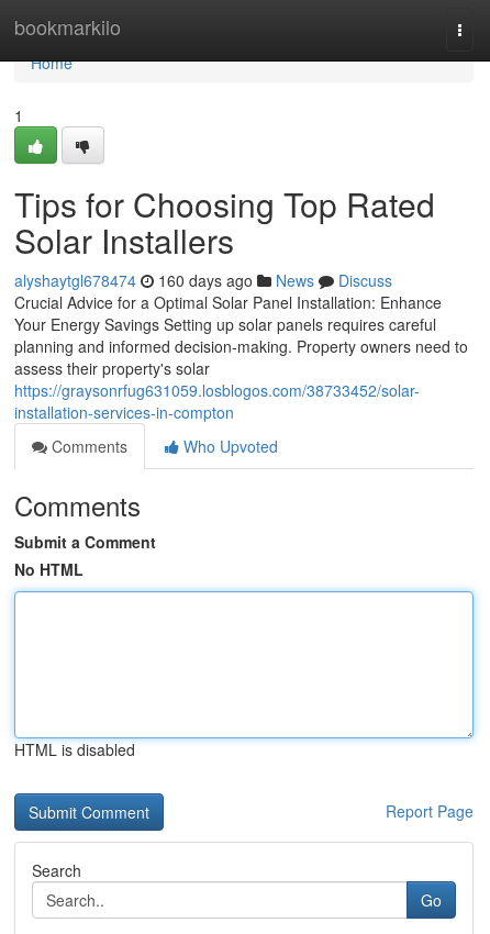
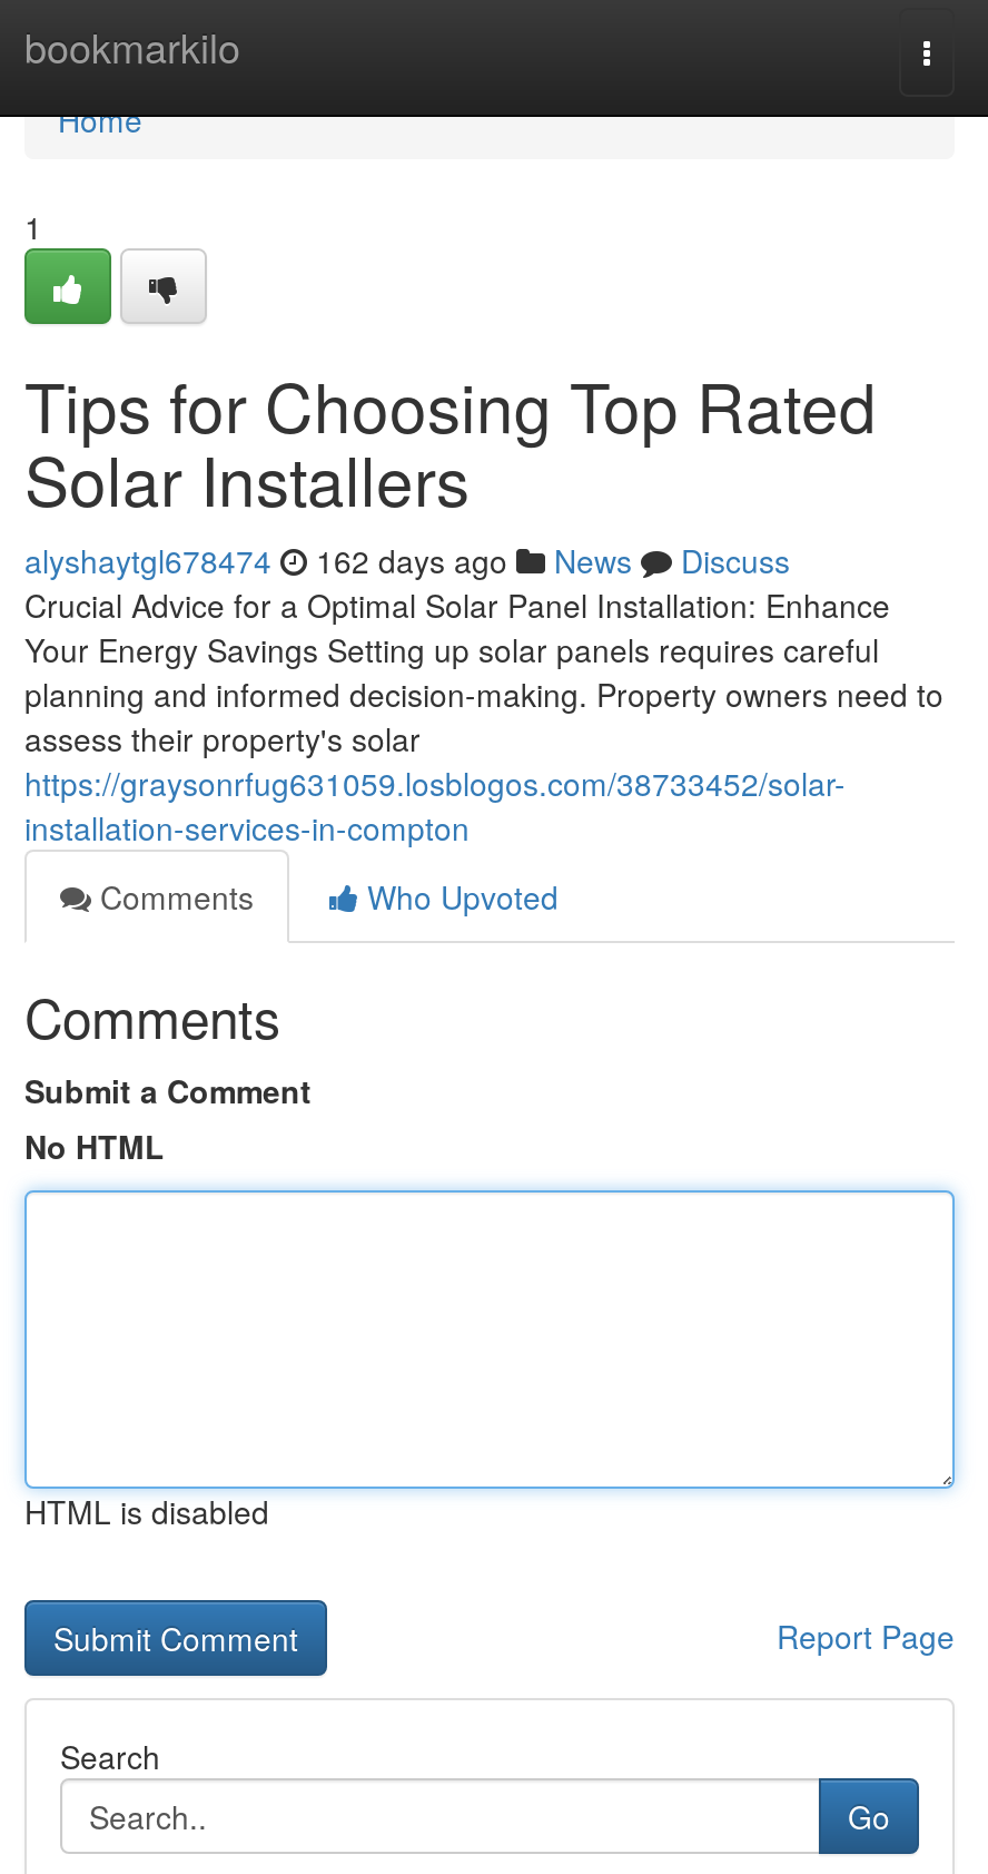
[14,269,392,291] alyshaytgl678474 160 days ago News Discuss -> [24,538,790,582] alyshaytgl678474 162 days ago News Discuss

